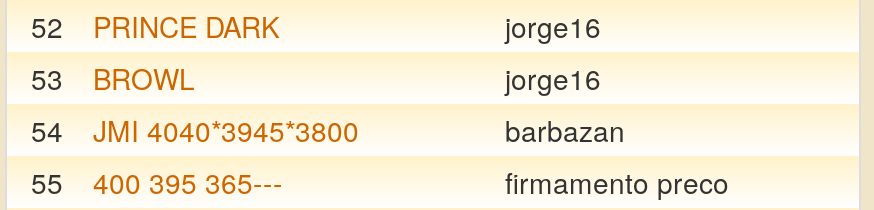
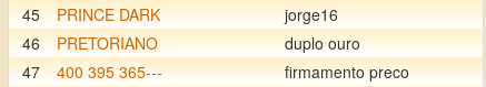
[31,6,279,46] 52 PRINCE DARK -> [22,3,160,25] 45 PRINCE DARK
[31,58,625,202] 53 | BROWL | jorge16 | 54 | JMI 4040*3945*3800 | barbazan | 55 -> [22,32,360,83] 46 | PRETORIANO | duplo ouro | 47

